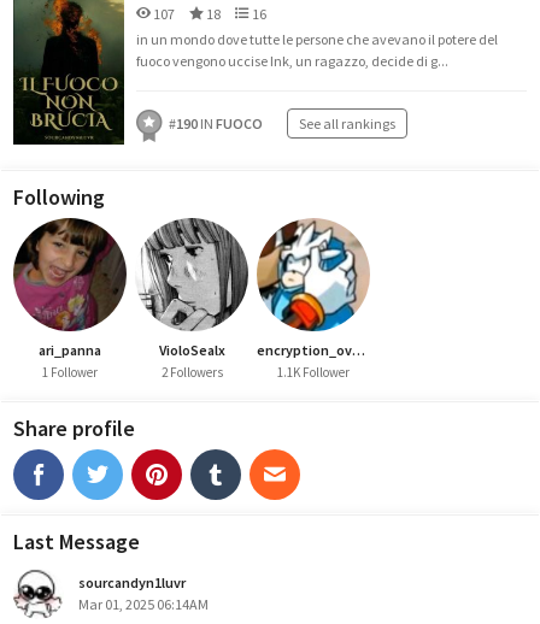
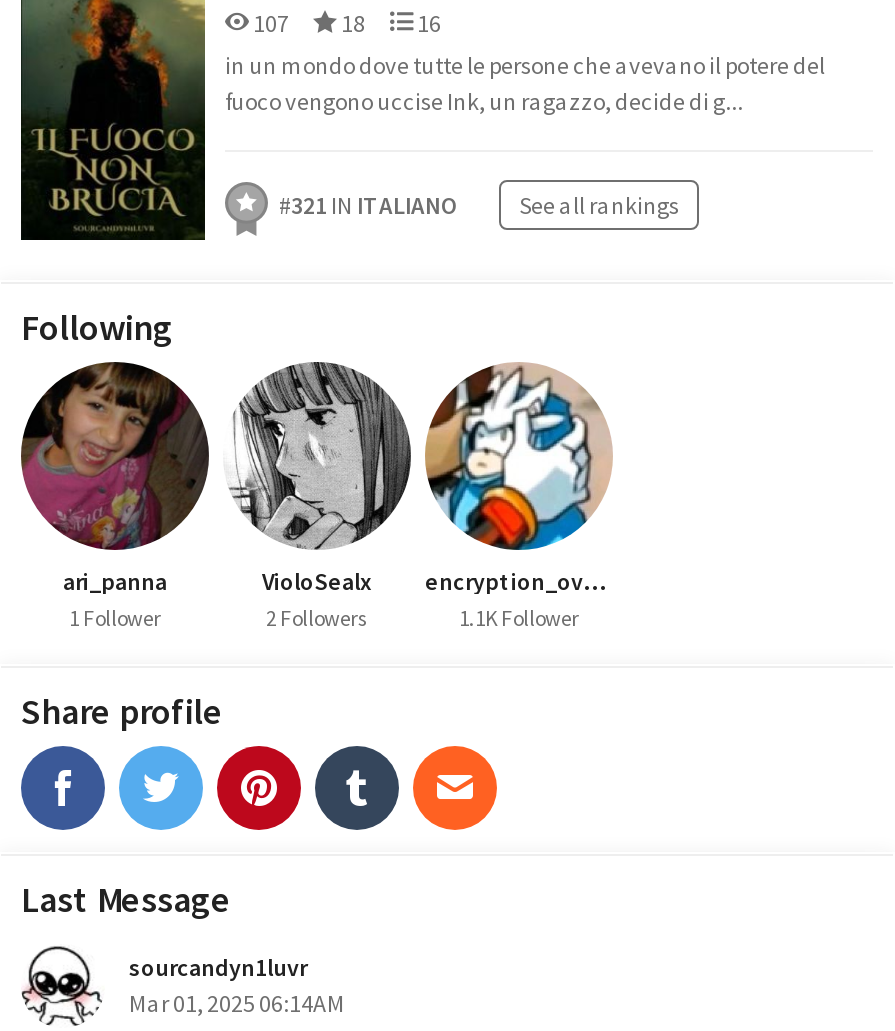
[169,114,395,133] #190 IN FUOCO See all rankings -> [279,190,679,220] #321 IN ITALIANO See all rankings

